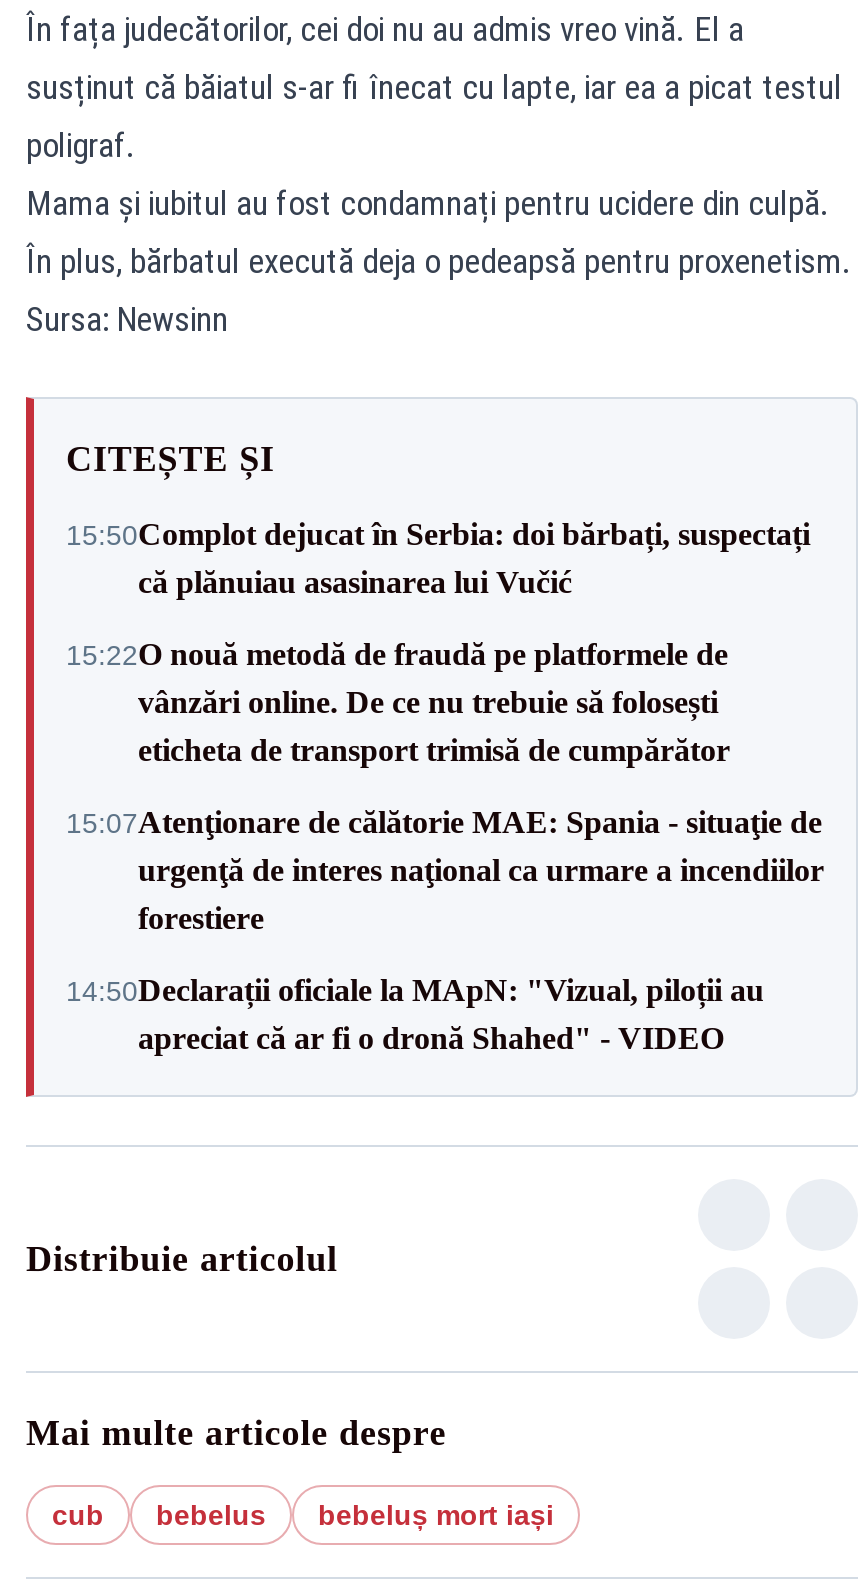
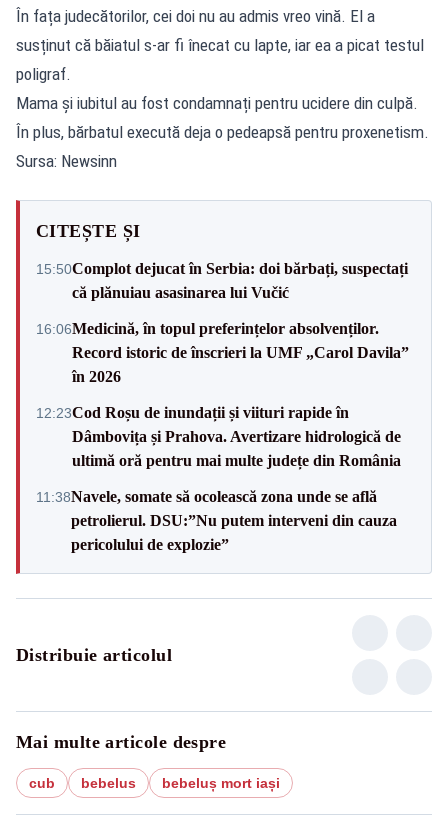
[66,637,730,767] 15:22O nouă metodă de fraudă pe platformele de | vânzări online. De ce nu trebuie să folosești | eticheta de transport trimisă de cumpărător -> [36,319,409,384] 16:06Medicină, în topul preferințelor absolvenților. | Record istoric de înscrieri la UMF „Carol Davila” | în 2026
[66,805,824,935] 15:07Atenţionare de călătorie MAE: Spania - situaţie de | urgenţă de interes naţional ca urmare a incendiilor | forestiere -> [36,403,401,468] 12:23Cod Roșu de inundații și viituri rapide în | Dâmbovița și Prahova. Avertizare hidrologică de | ultimă oră pentru mai multe județe din România
[66,973,764,1055] 14:50Declarații oficiale la MApN: "Vizual, piloții au | apreciat că ar fi o dronă Shahed" - VIDEO -> [36,487,397,552] 11:38Navele, somate să ocolească zona unde se află | petrolierul. DSU:”Nu putem interveni din cauza | pericolului de explozie”

